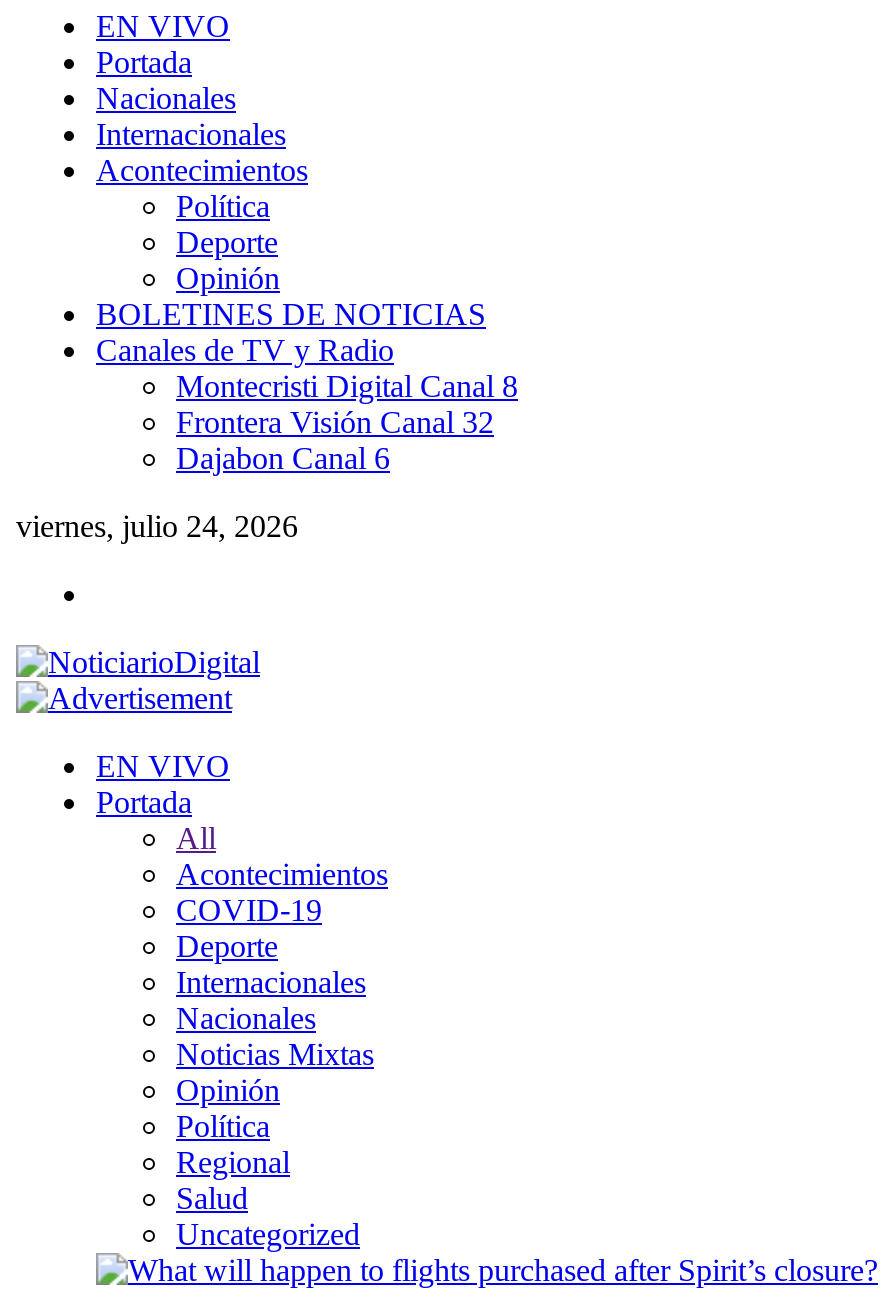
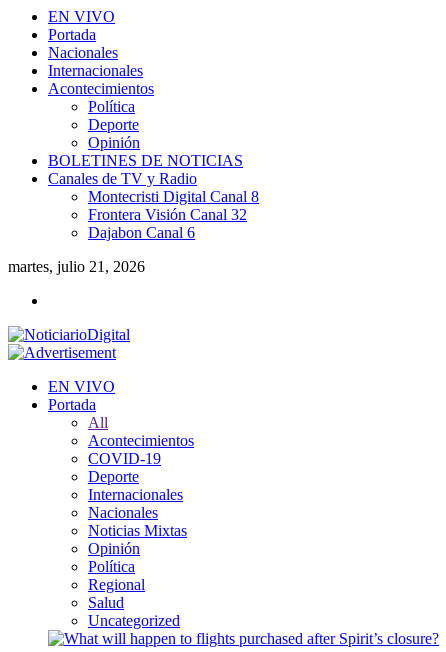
[16,509,298,543] viernes, julio 24, 2026 -> [8,258,145,275] martes, julio 21, 2026

